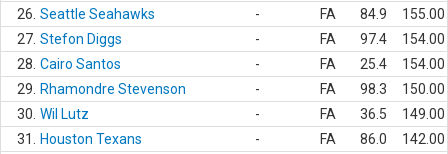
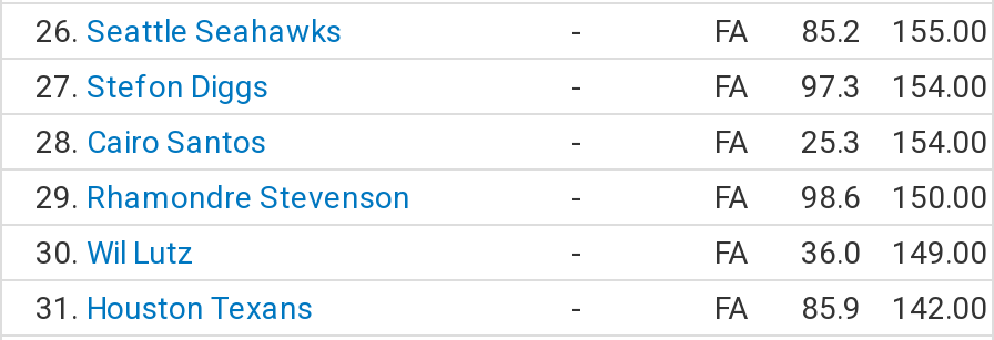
[320,6,445,22] FA 84.9 155.00 -> [714,13,987,49] FA 85.2 155.00
[320,31,445,47] FA 97.4 154.00 -> [714,69,987,104] FA 97.3 154.00
[320,56,445,72] FA 25.4 154.00 -> [714,124,987,159] FA 25.3 154.00
[320,81,445,97] FA 98.3 150.00 -> [714,179,987,215] FA 98.6 150.00
[320,106,445,122] FA 36.5 149.00 -> [714,235,987,270] FA 36.0 149.00
[320,131,445,147] FA 86.0 142.00 -> [714,290,987,326] FA 85.9 142.00

